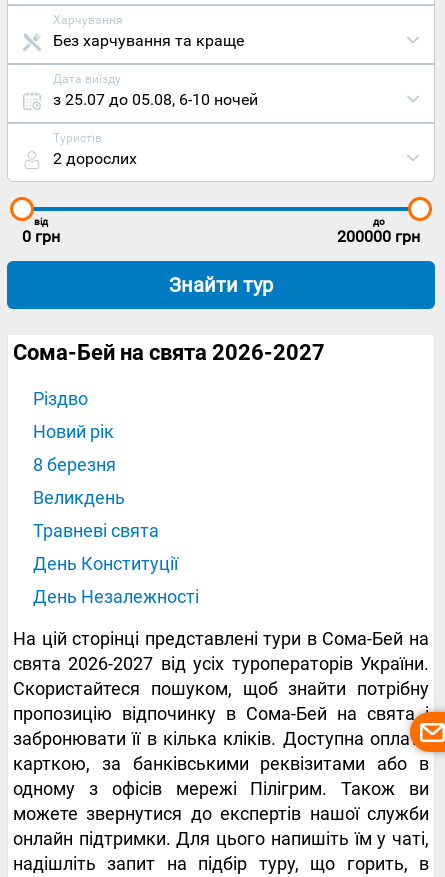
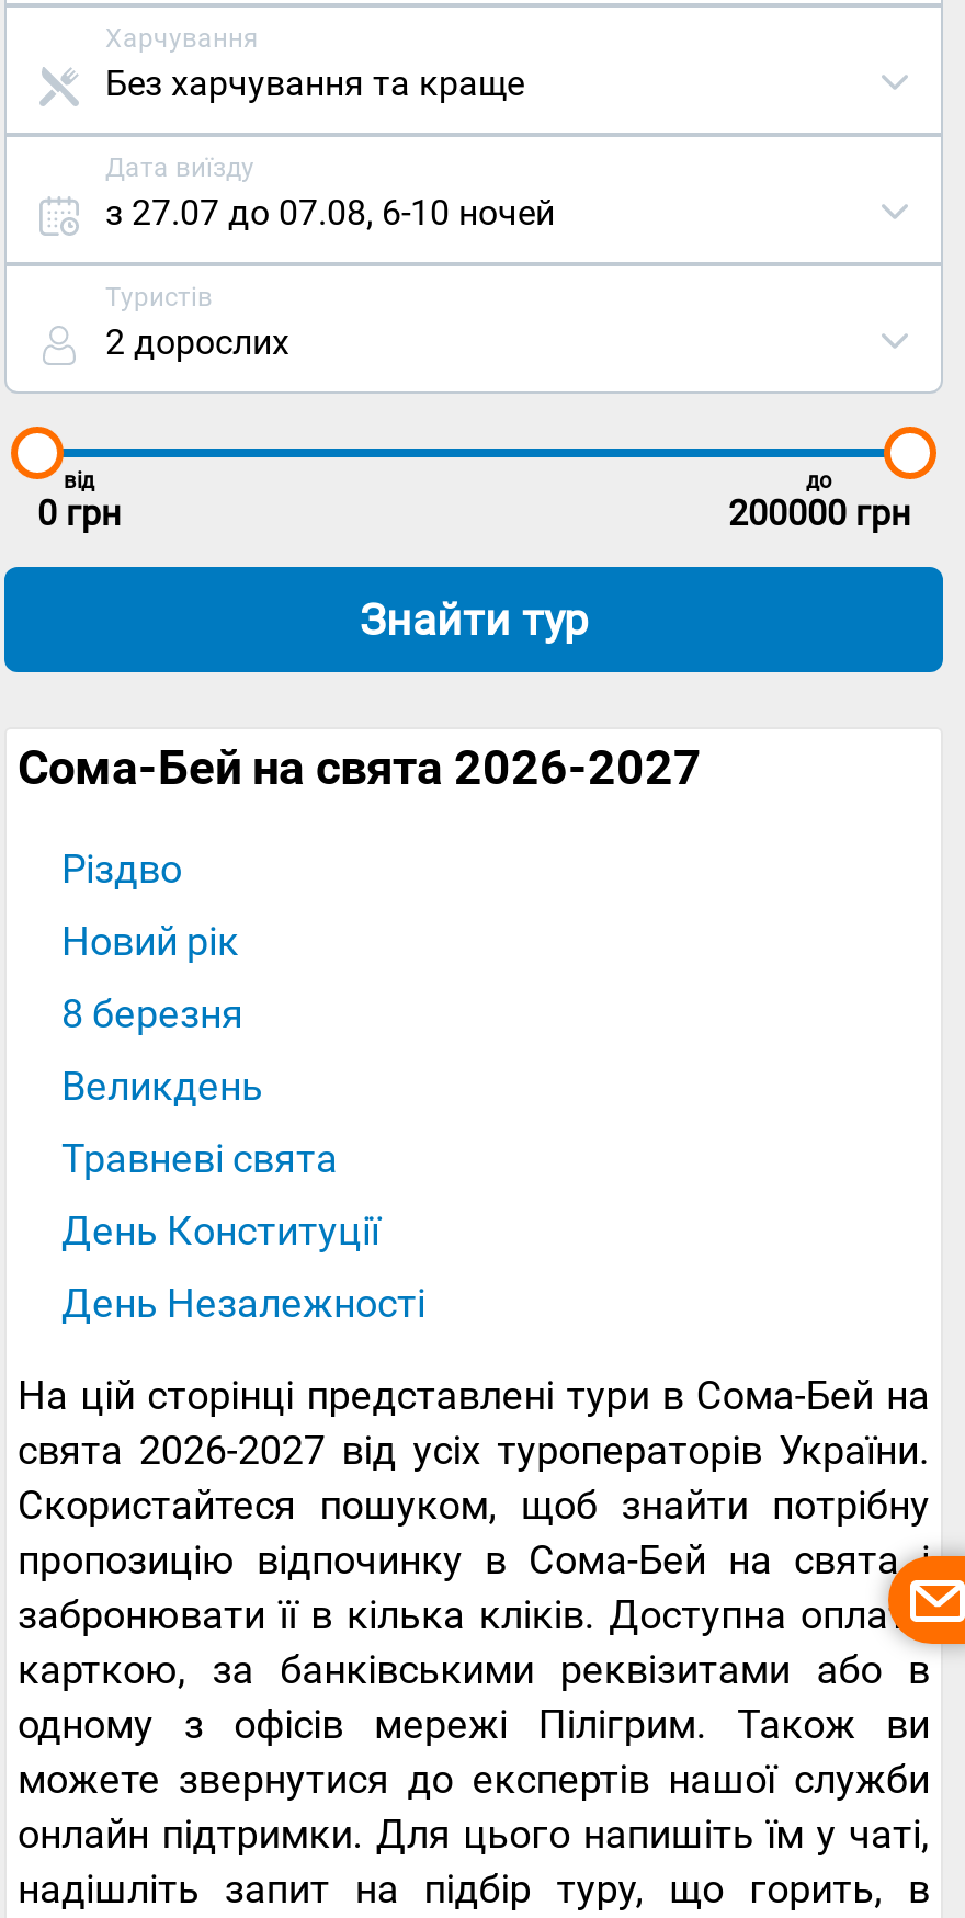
[53,90,258,109] з 25.07 до 05.08, 6-10 ночей -> [105,192,555,234] з 27.07 до 07.08, 6-10 ночей

